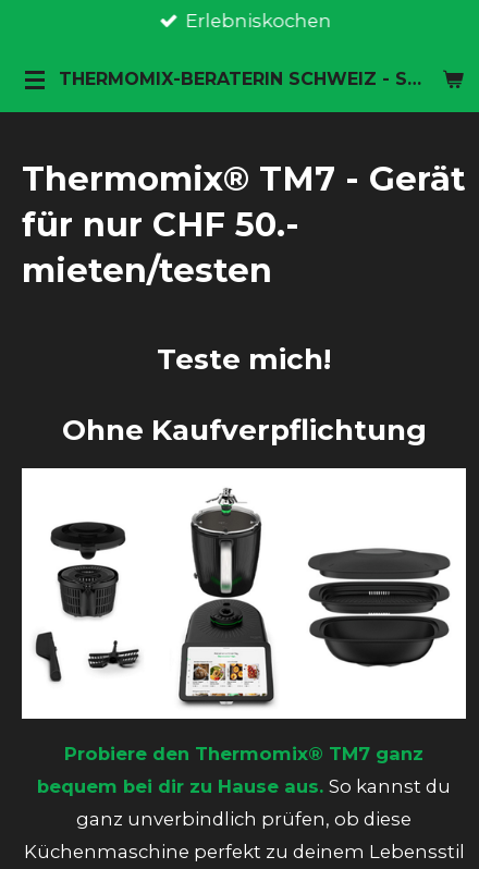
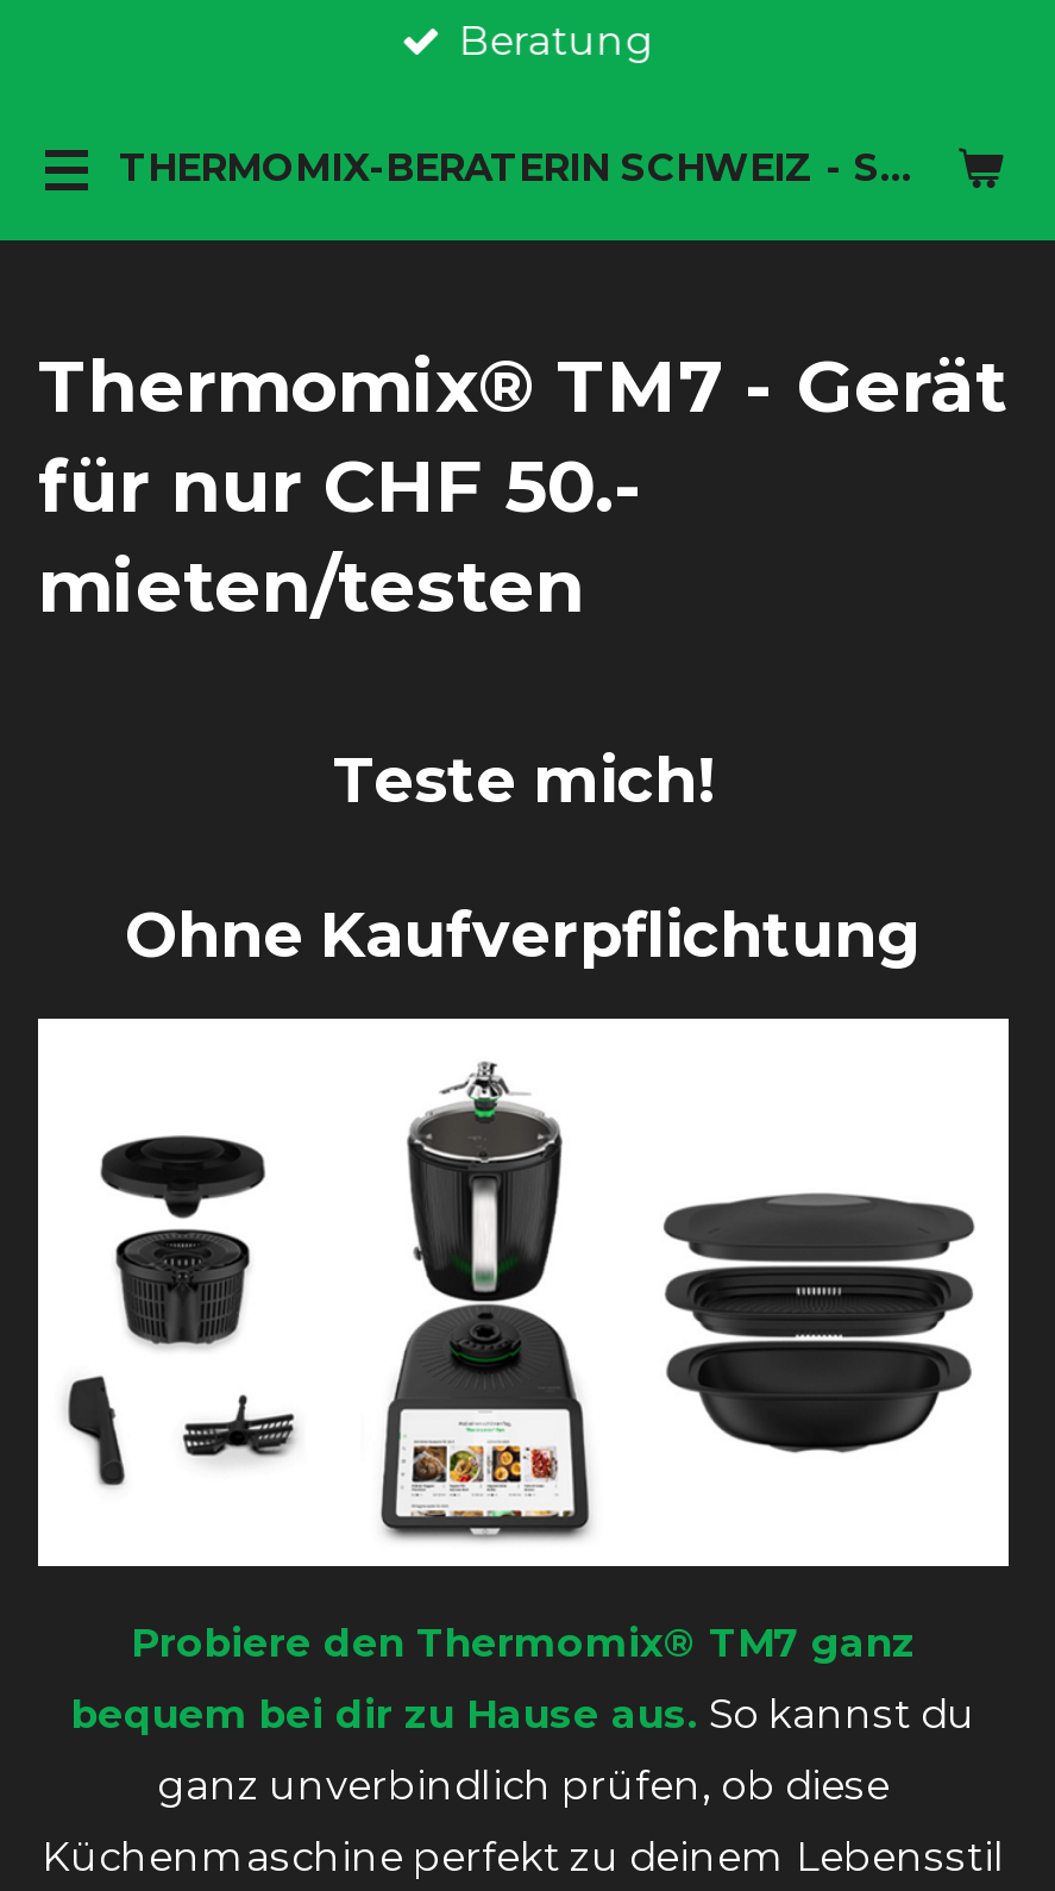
[186,10,332,32] Erlebniskochen -> [458,17,653,65] Beratung

